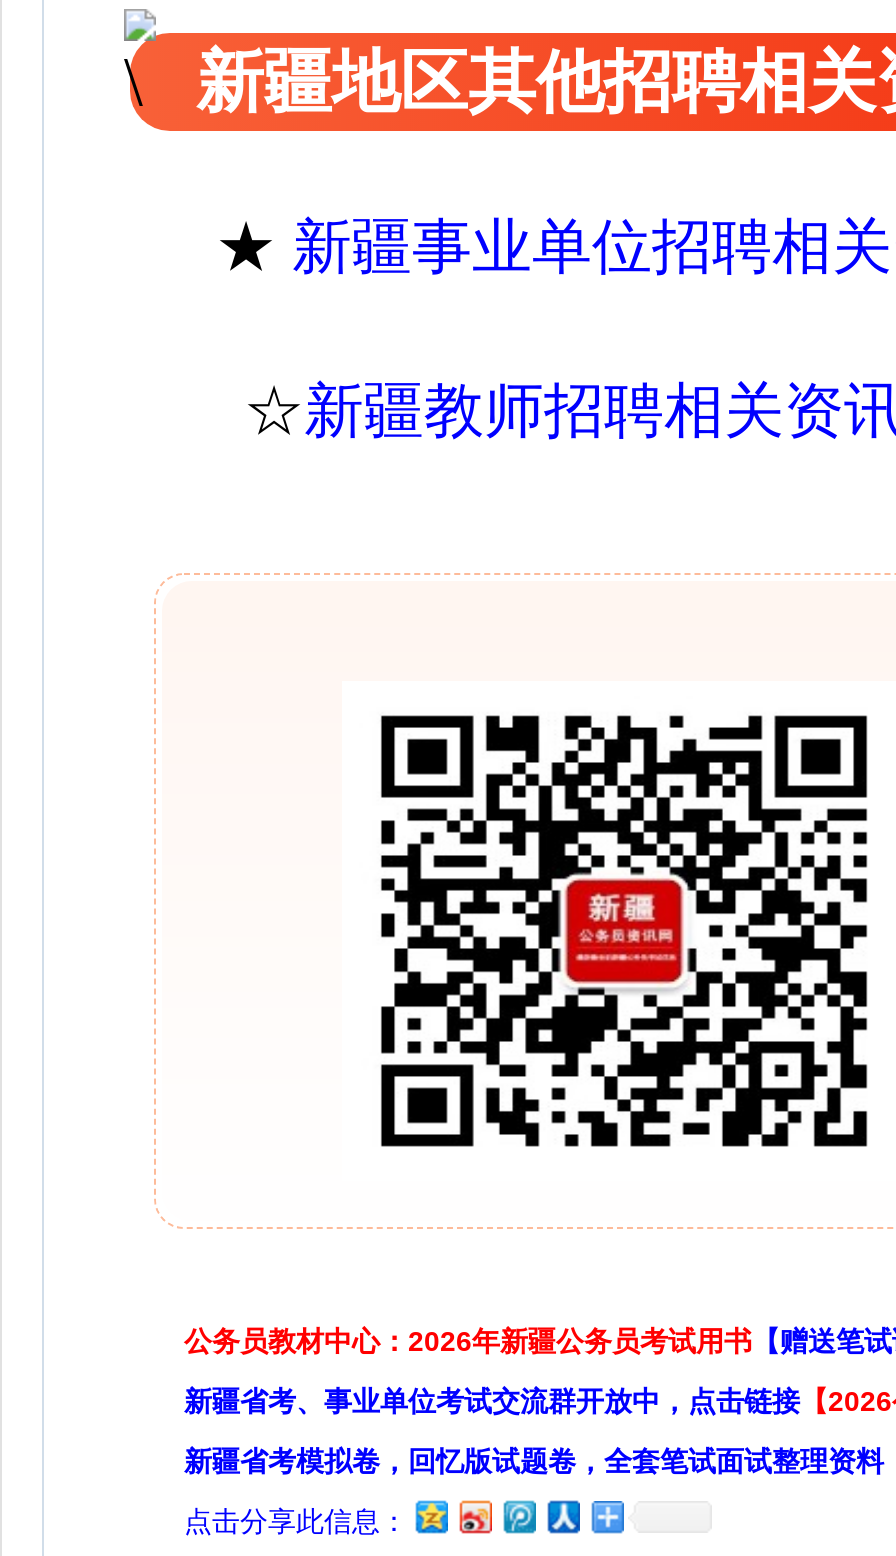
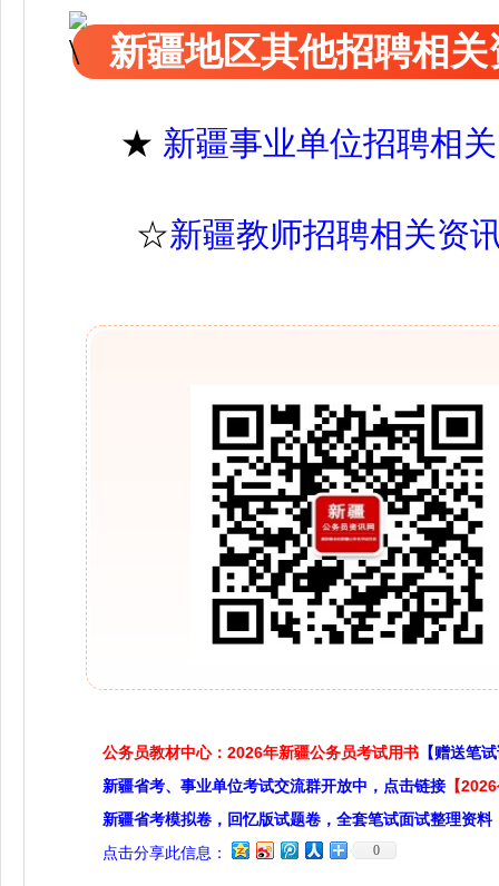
none -> [373,843,379,858] 0

